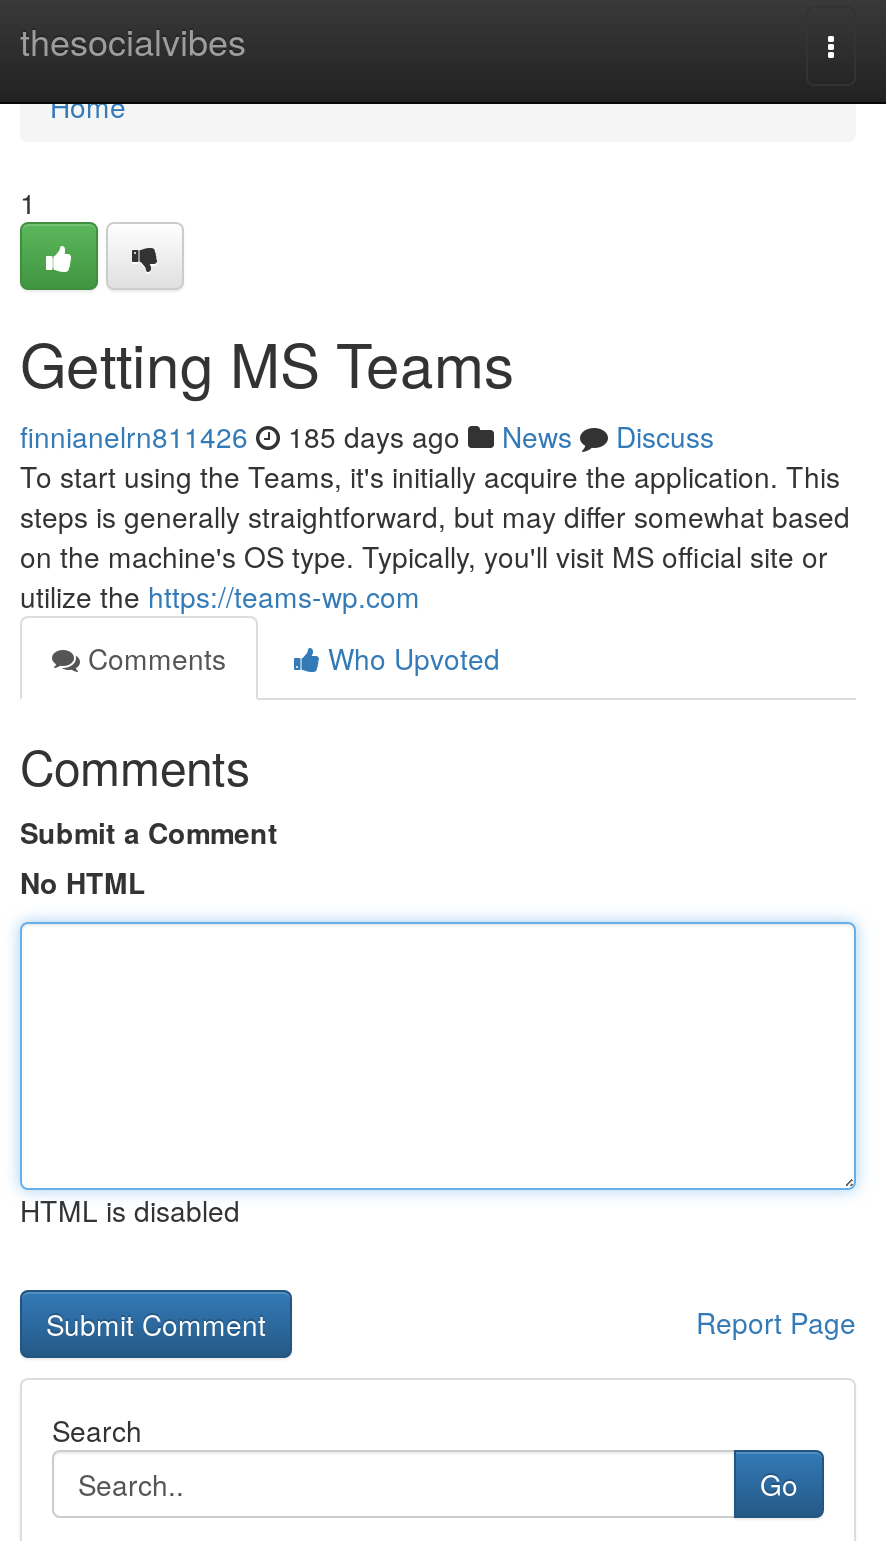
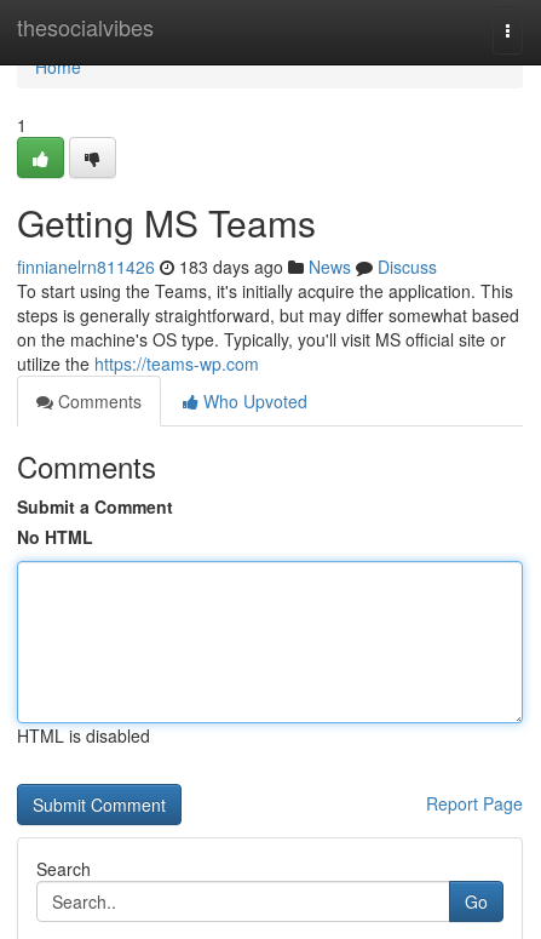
[20,416,714,456] finnianelrn811426 185 days ago News Discuss -> [17,254,437,279] finnianelrn811426 183 days ago News Discuss

